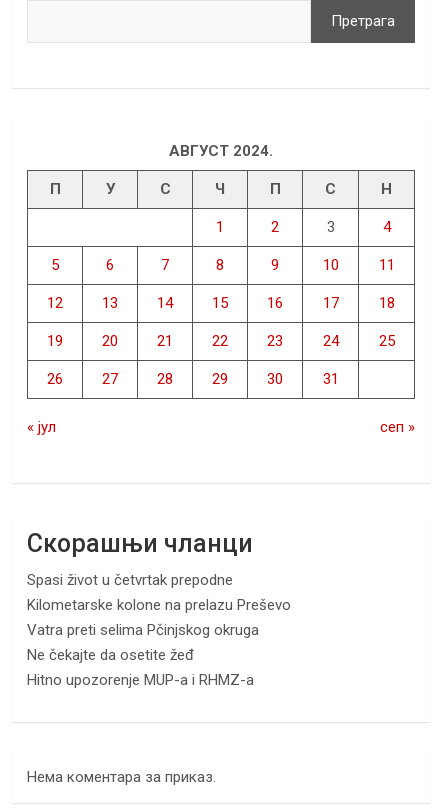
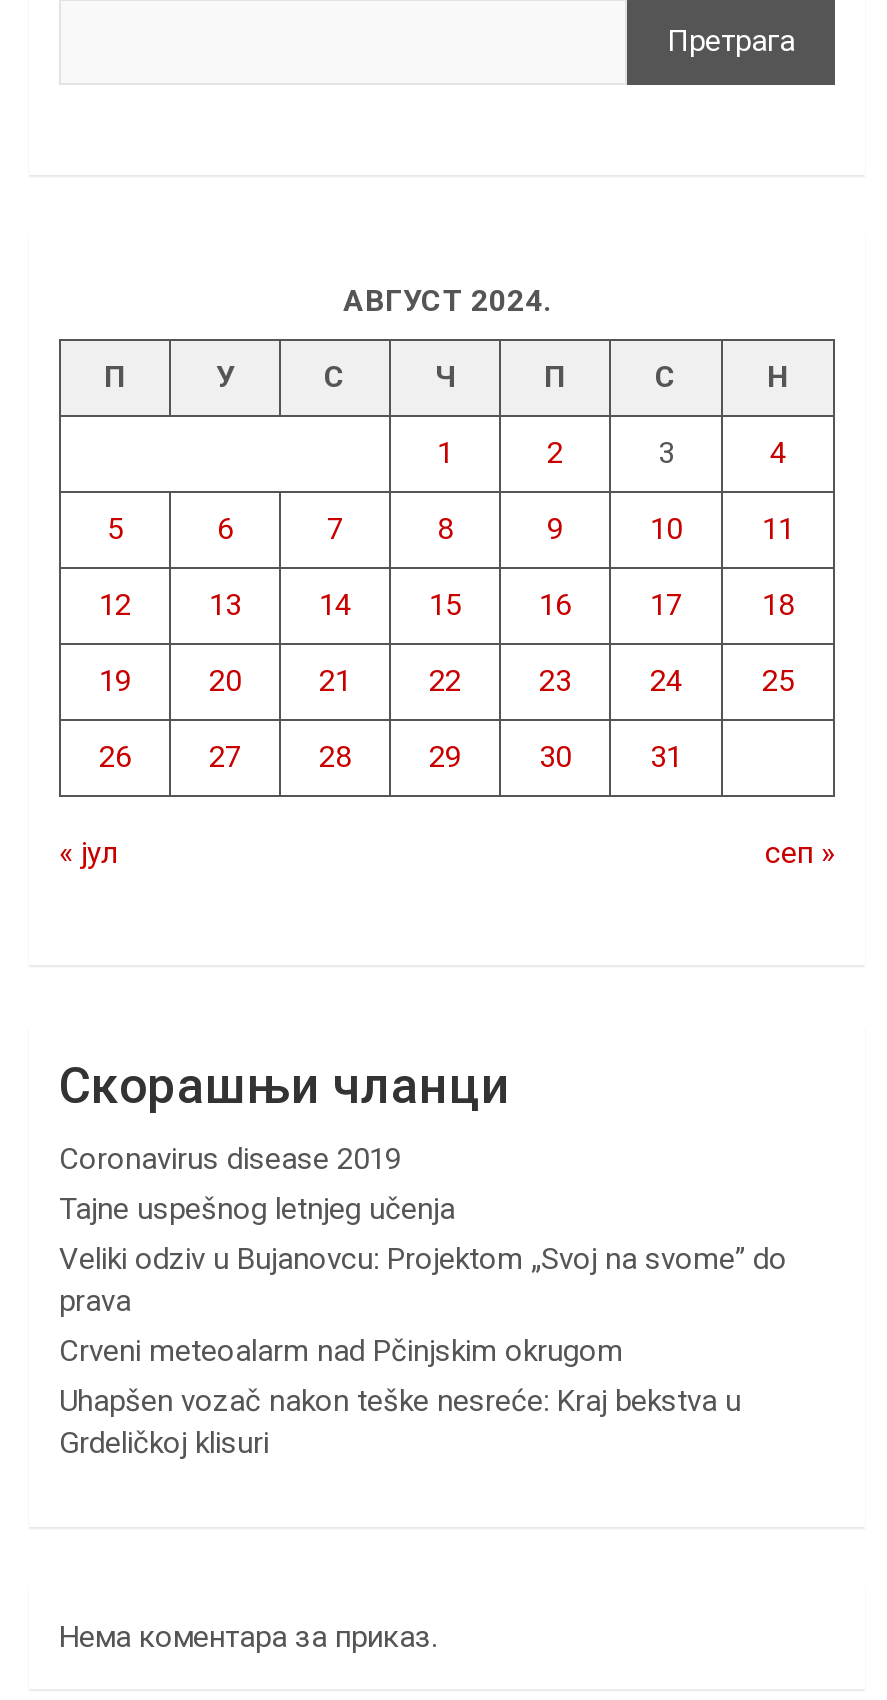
[27,571,291,689] Spasi život u četvrtak prepodne | Kilometarske kolone na prelazu Preševo | Vatra preti selima Pčinjskog okruga | Ne čekajte da osetite žeđ | Hitno upozorenje MUP-a i RHMZ-a -> [59,1142,787,1462] Coronavirus disease 2019 | Tajne uspešnog letnjeg učenja | Veliki odziv u Bujanovcu: Projektom „Svoj na svome” do | prava | Crveni meteoalarm nad Pčinjskim okrugom | Uhapšen vozač nakon teške nesreće: Kraj bekstva u | Grdeličkoj klisuri

